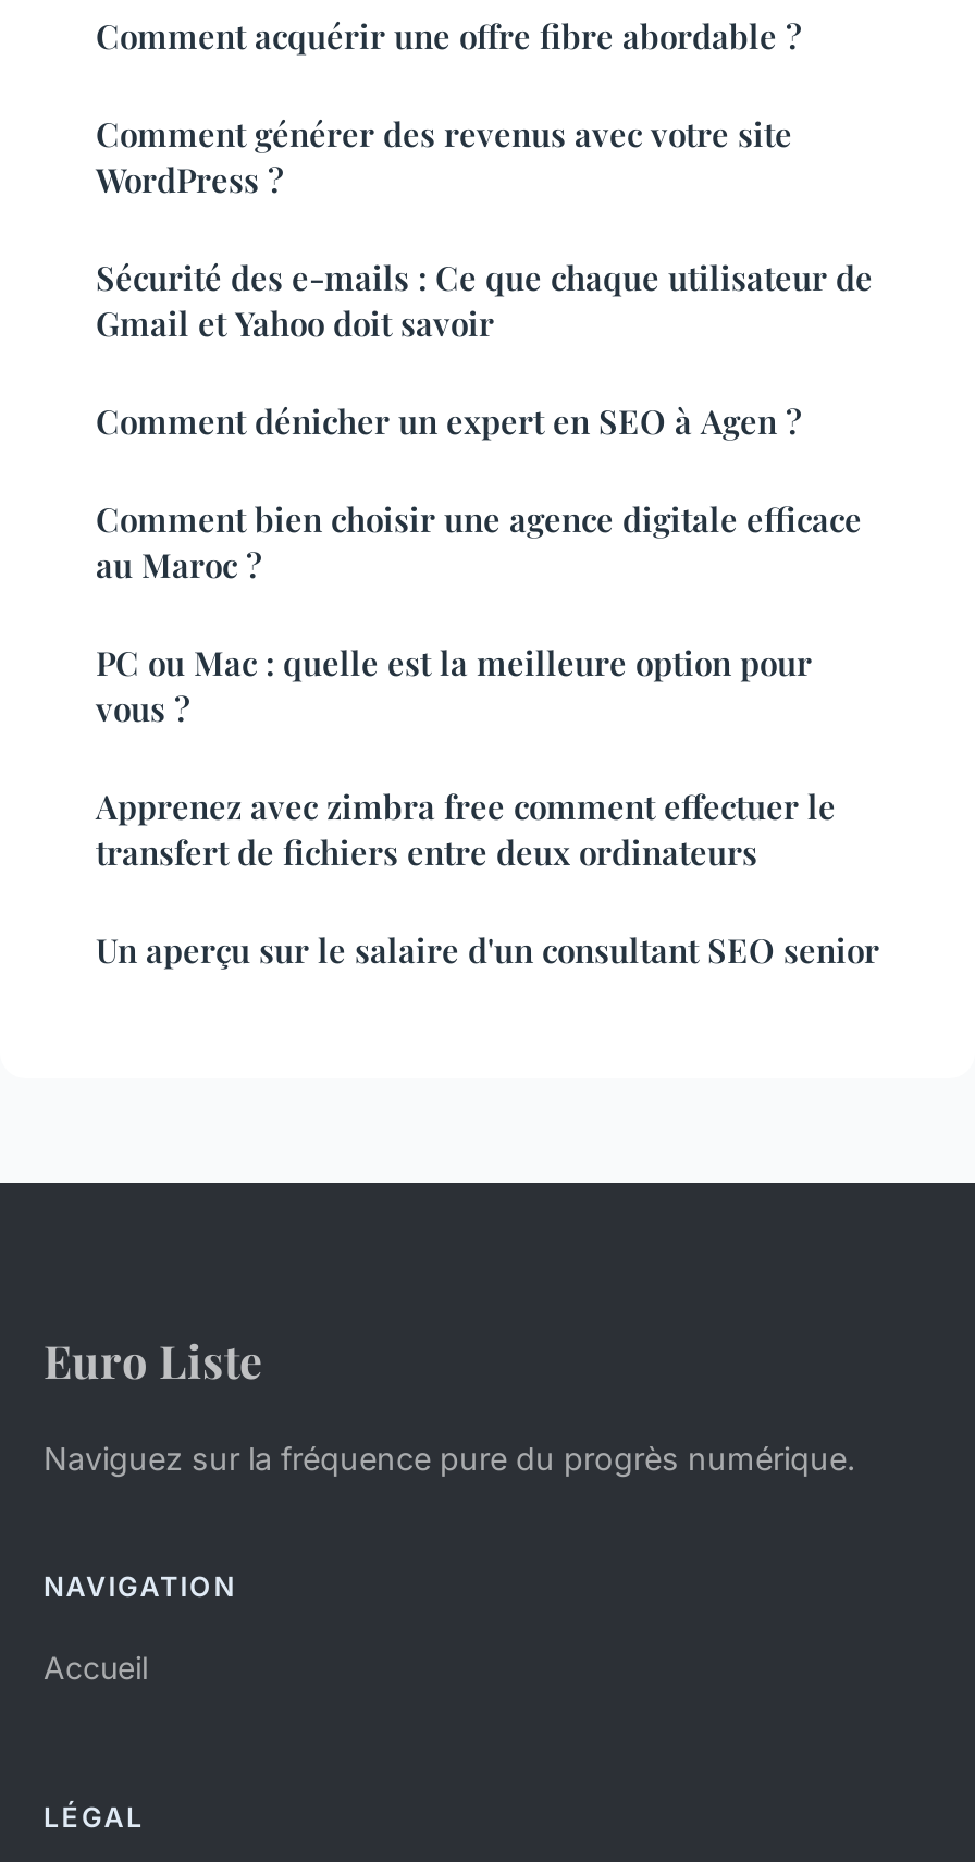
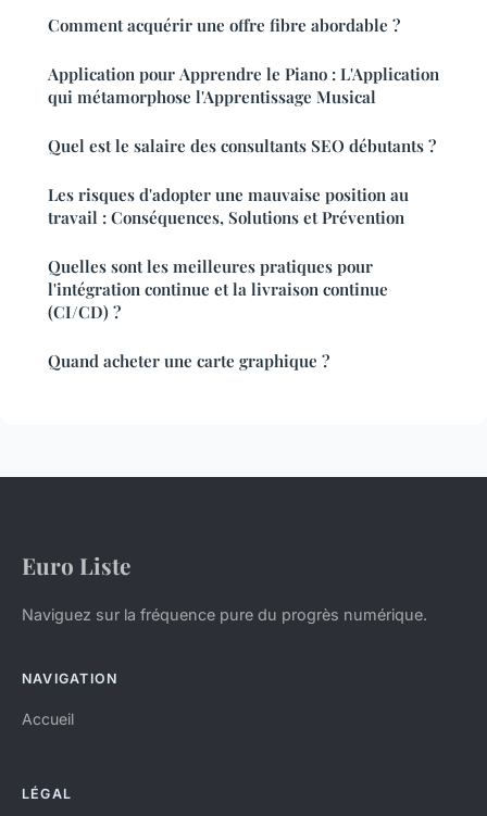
[96,111,879,971] Comment générer des revenus avec votre site | WordPress ? | Sécurité des e-mails : Ce que chaque utilisateur de | Gmail et Yahoo doit savoir | Comment dénicher un expert en SEO à Agen ? | Comment bien choisir une agence digitale efficace | au Maroc ? | PC ou Mac : quelle est la meilleure option pour | vous ? | Apprenez avec zimbra free comment effectuer le | transfert de fichiers entre deux ordinateurs | Un aperçu sur le salaire d'un consultant SEO senior -> [48,63,439,371] Application pour Apprendre le Piano : L'Application | qui métamorphose l'Apprentissage Musical | Quel est le salaire des consultants SEO débutants ? | Les risques d'adopter une mauvaise position au | travail : Conséquences, Solutions et Prévention | Quelles sont les meilleures pratiques pour | l'intégration continue et la livraison continue | (CI/CD) ? | Quand acheter une carte graphique ?

